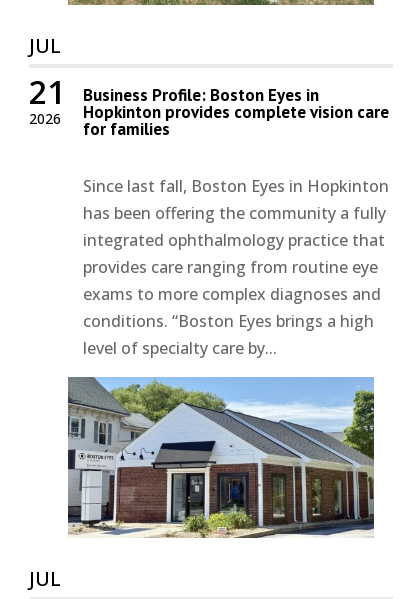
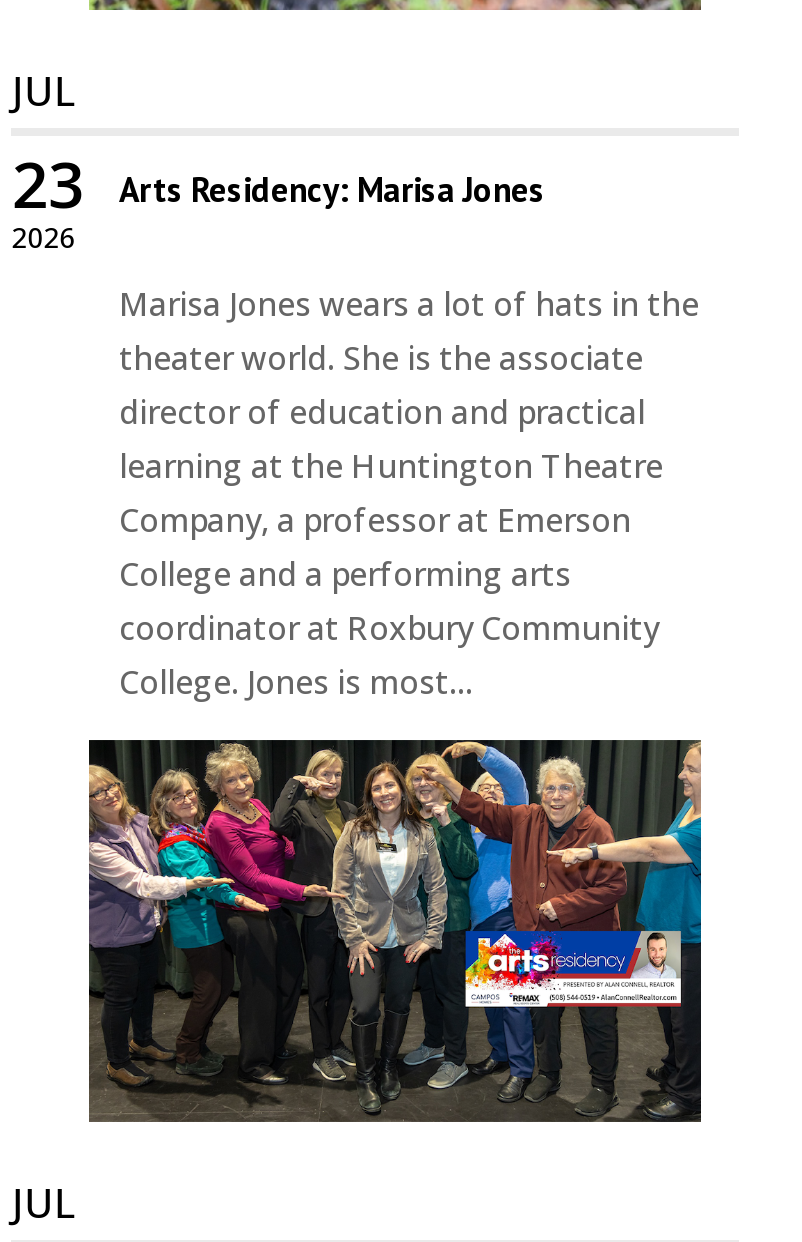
[29,70,389,140] 21 | Business Profile: Boston Eyes in | Hopkinton provides complete vision care | for families -> [12,140,545,226] 23 | Arts Residency: Marisa Jones
[83,175,389,359] Since last fall, Boston Eyes in Hopkinton | has been offering the community a fully | integrated ophthalmology practice that | provides care ranging from routine eye | exams to more complex diagnoses and | conditions. “Boston Eyes brings a high | level of specialty care by... -> [119,282,699,704] Marisa Jones wears a lot of hats in the | theater world. She is the associate | director of education and practical | learning at the Huntington Theatre | Company, a professor at Emerson | College and a performing arts | coordinator at Roxbury Community | College. Jones is most...
[68,370,375,538] [image] -> [87,738,703,1124] [image]

